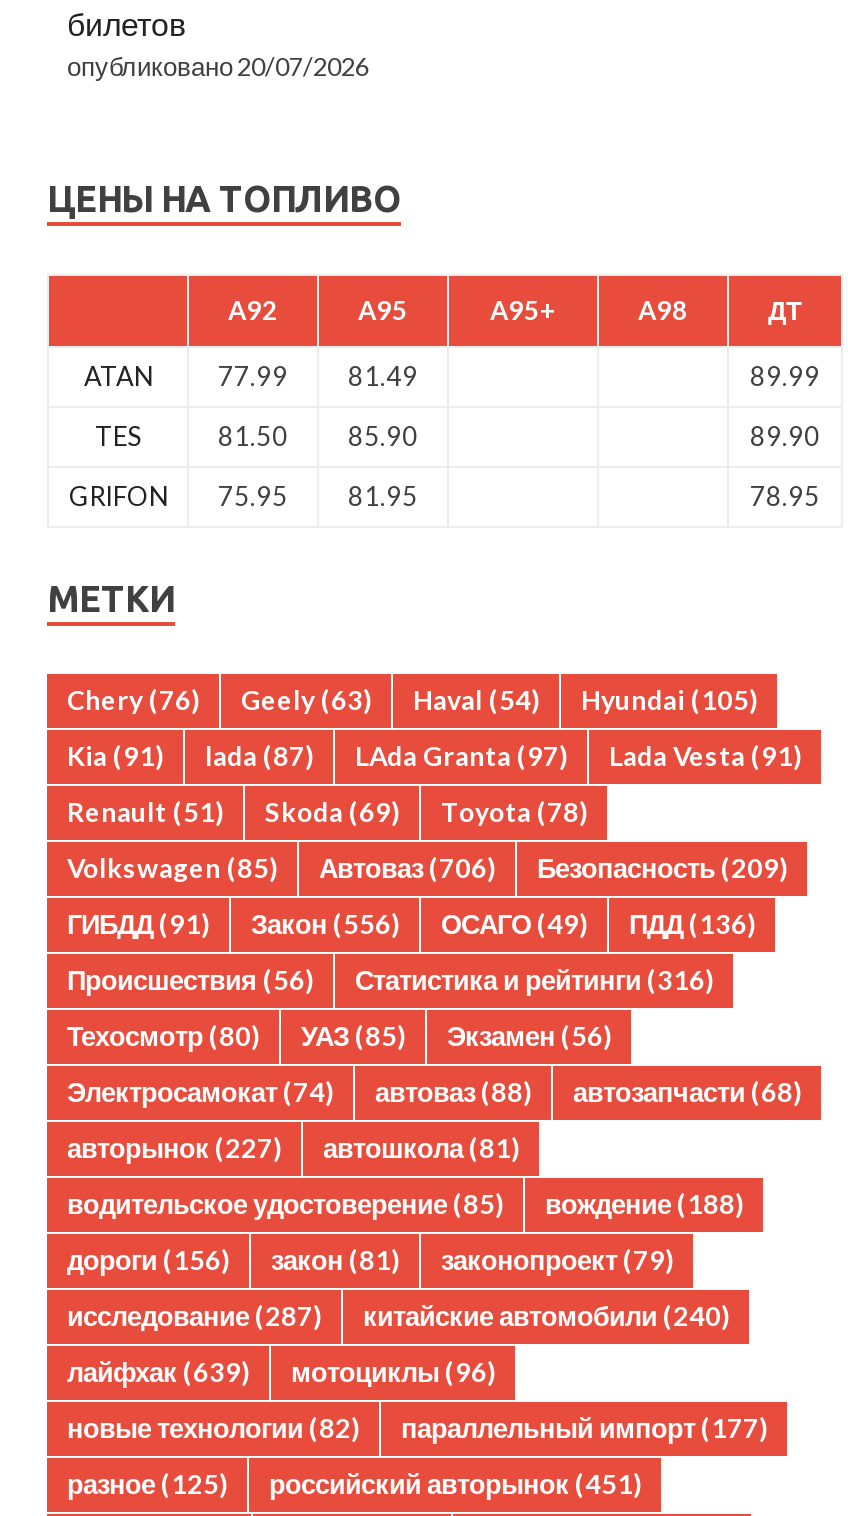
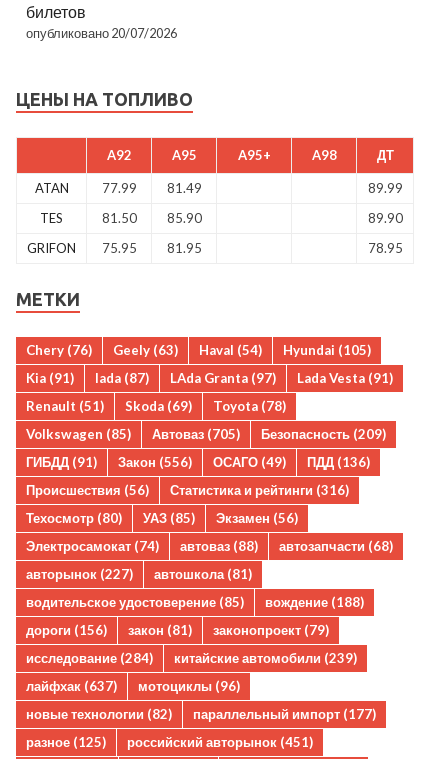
[67,853,787,885] Volkswagen (85) Автоваз (706) Безопасность (209) -> [26,426,386,442] Volkswagen (85) Автоваз (705) Безопасность (209)
[67,1301,321,1333] исследование (287) -> [26,650,153,666] исследование (284)
[363,1301,729,1333] китайские автомобили (240) -> [174,650,357,666] китайские автомобили (239)
[67,1357,495,1389] лайфхак (639) мотоциклы (96) -> [26,678,240,694] лайфхак (637) мотоциклы (96)

